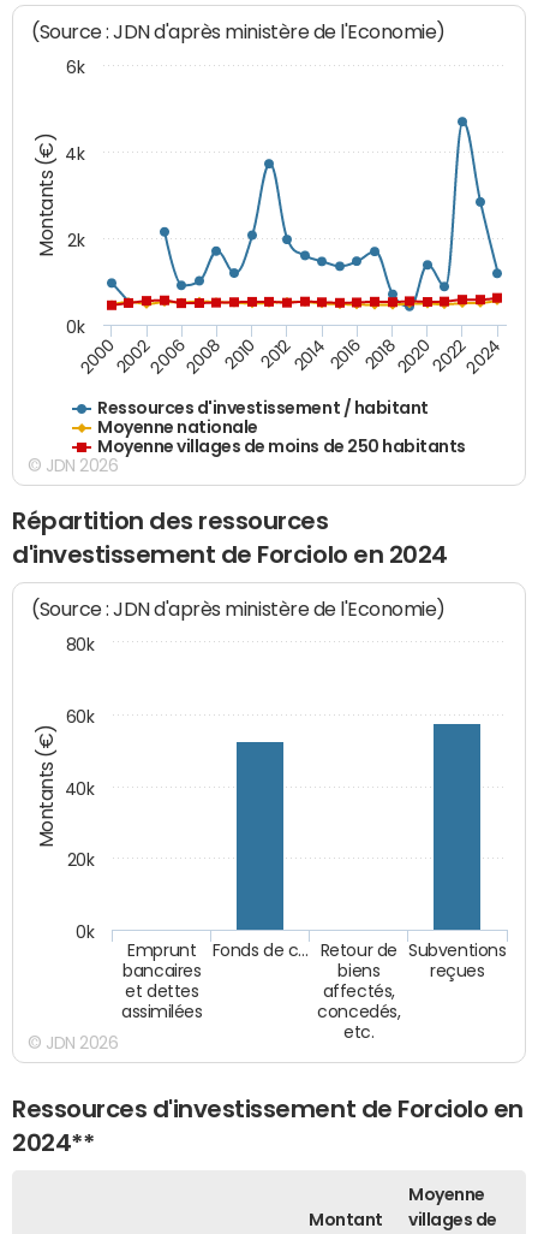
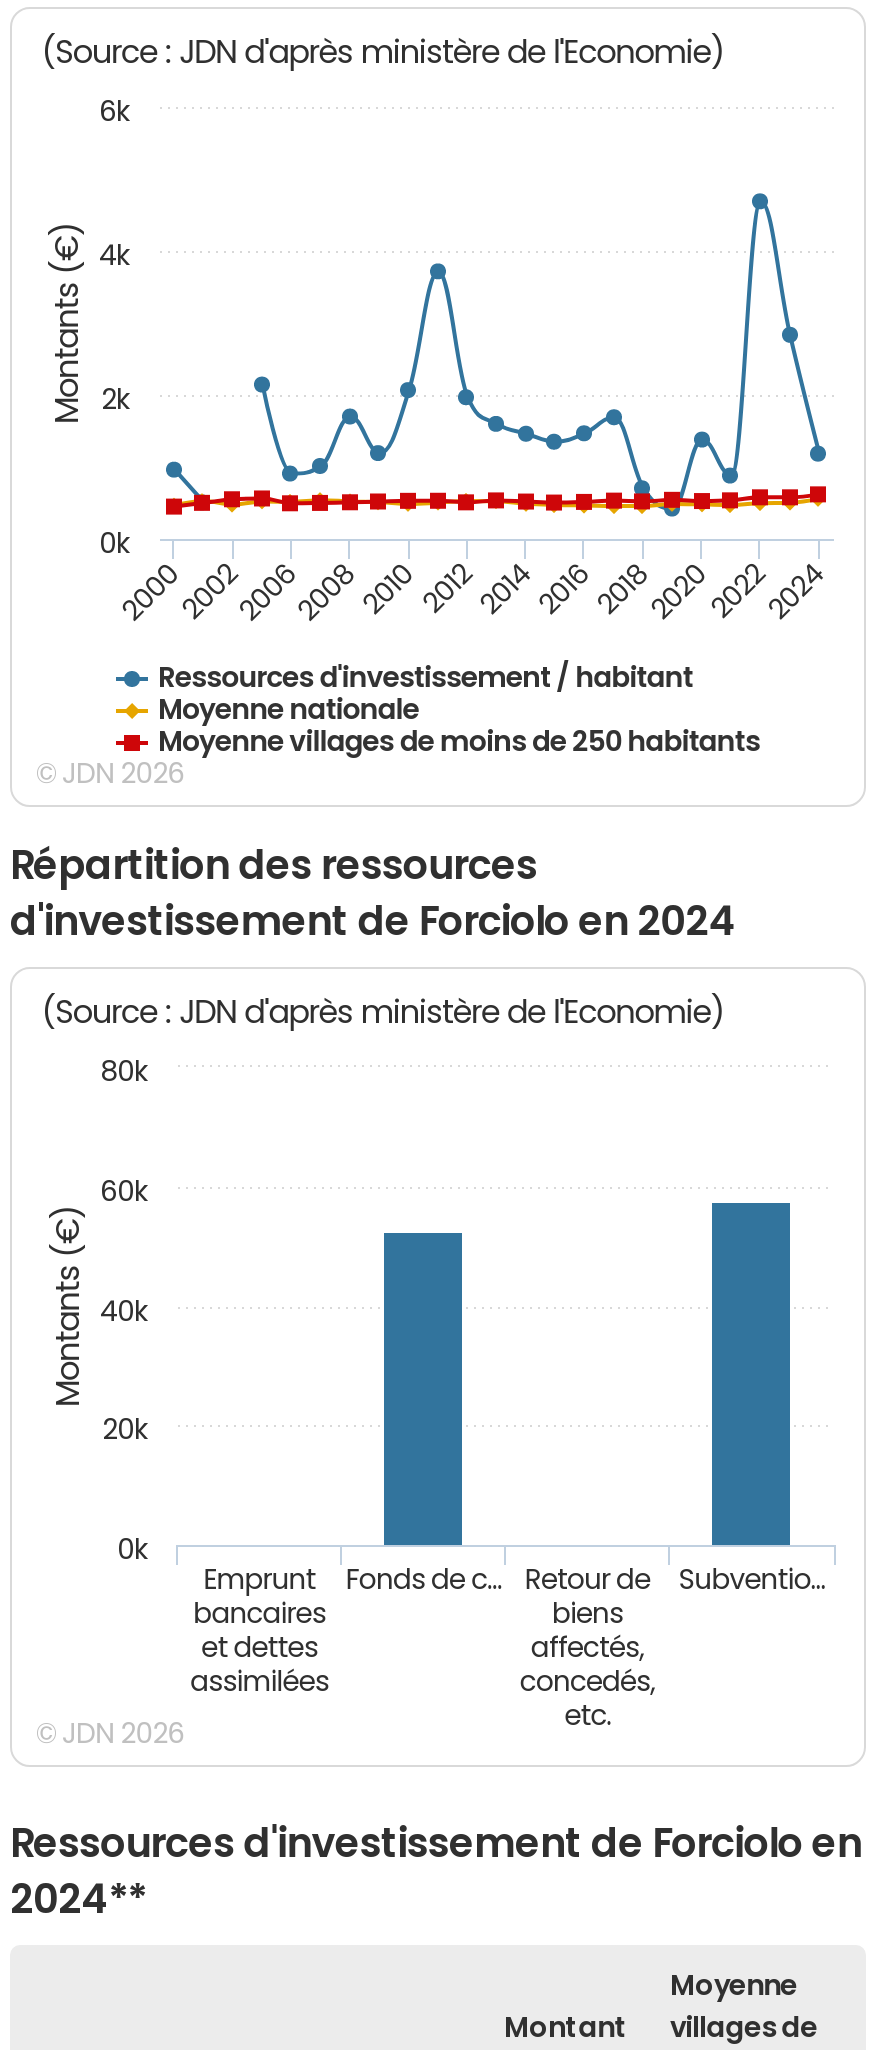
[409,942,506,982] Subventions | reçues -> [678,1566,826,1594] Subventio…

